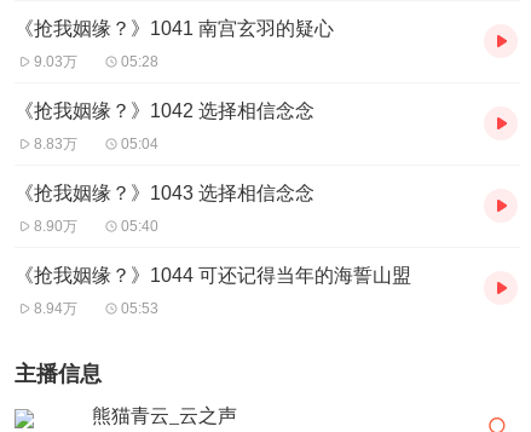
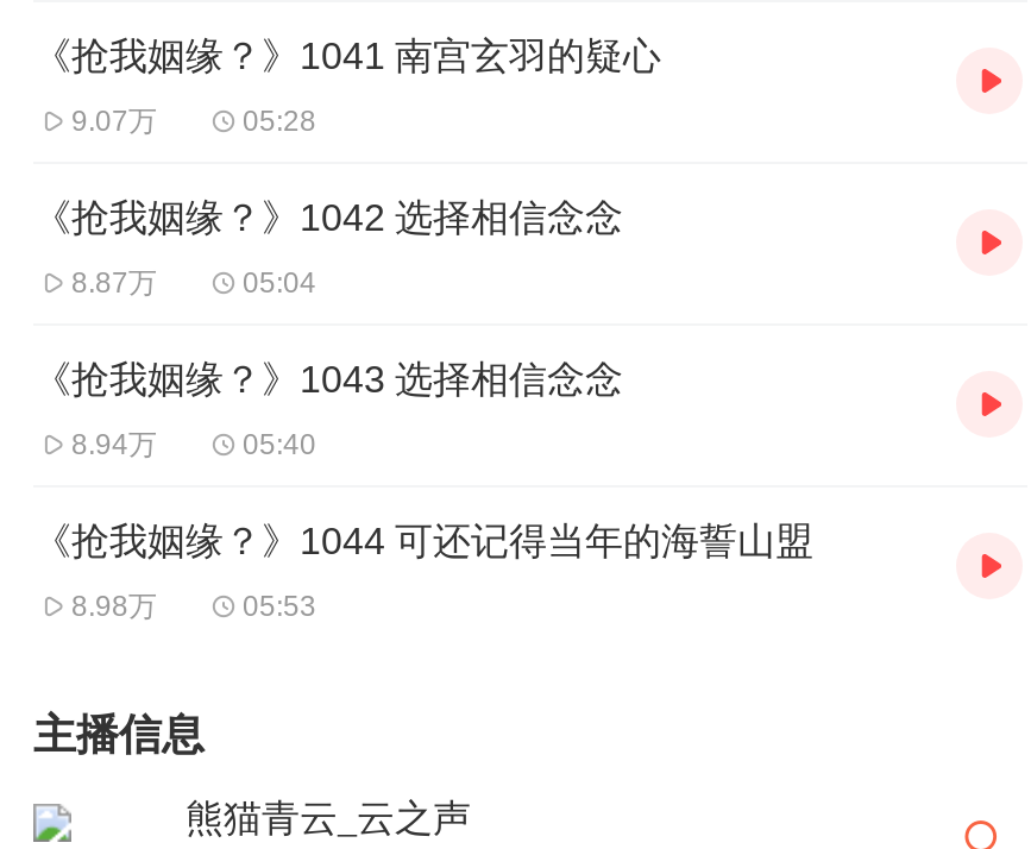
[34,53,77,70] 9.03万 -> [71,104,157,137] 9.07万
[34,135,77,152] 8.83万 -> [71,266,157,299] 8.87万
[34,218,77,235] 8.90万 -> [71,428,157,461] 8.94万
[34,300,77,317] 8.94万 -> [71,589,157,623] 8.98万

